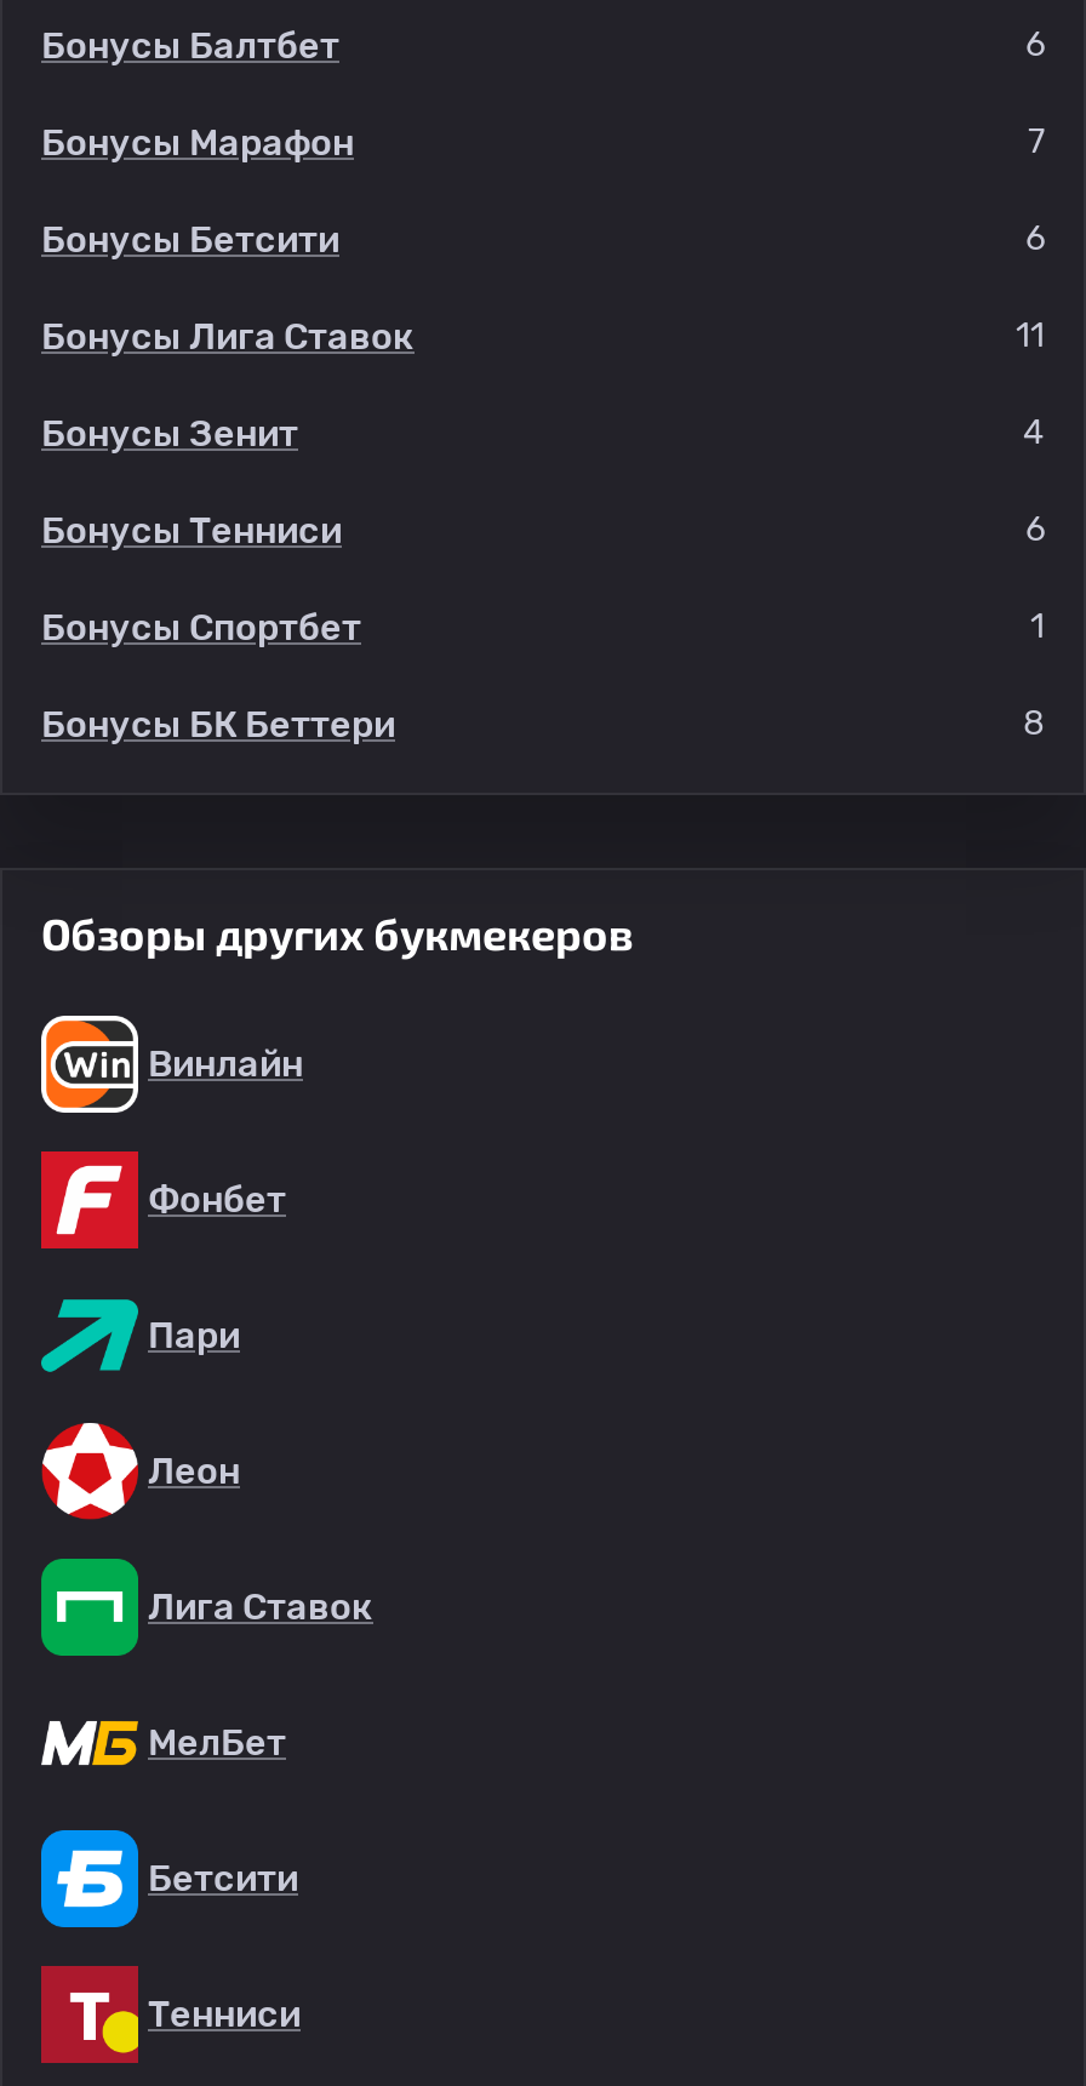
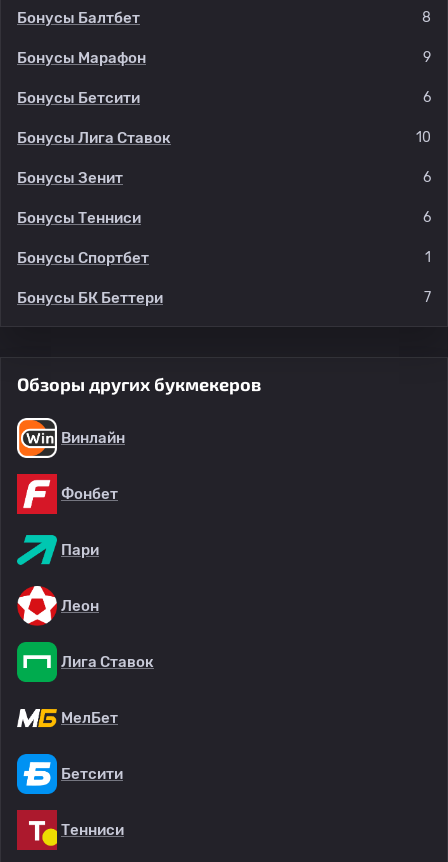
[1025,25,1045,66] 6 -> [422,9,431,26] 8
[1028,122,1045,163] 7 -> [423,49,431,66] 9
[1016,316,1045,357] 11 -> [416,129,431,146] 10
[1023,413,1045,454] 4 -> [423,169,431,186] 6
[1023,703,1045,745] 8 -> [424,289,431,306] 7

